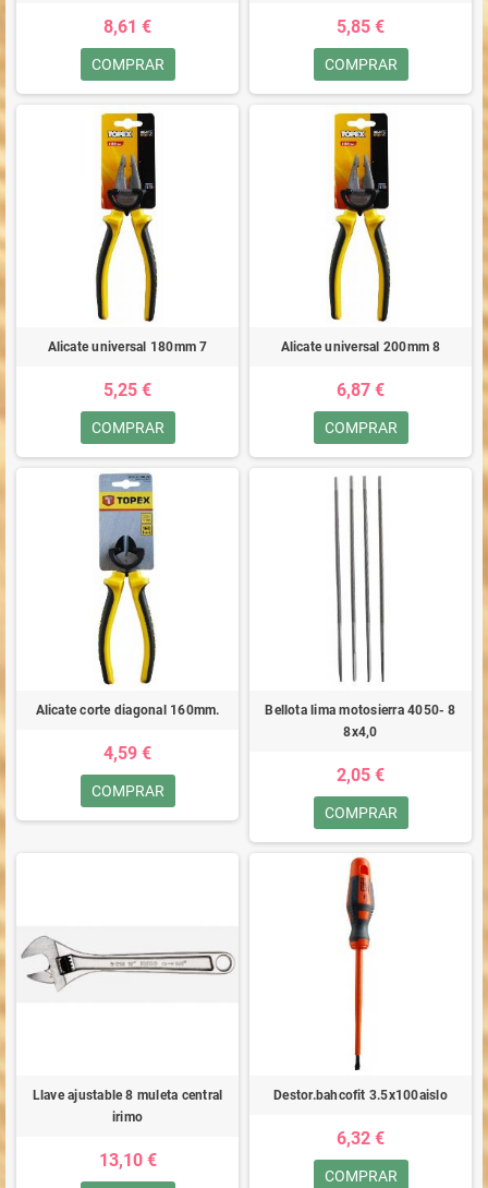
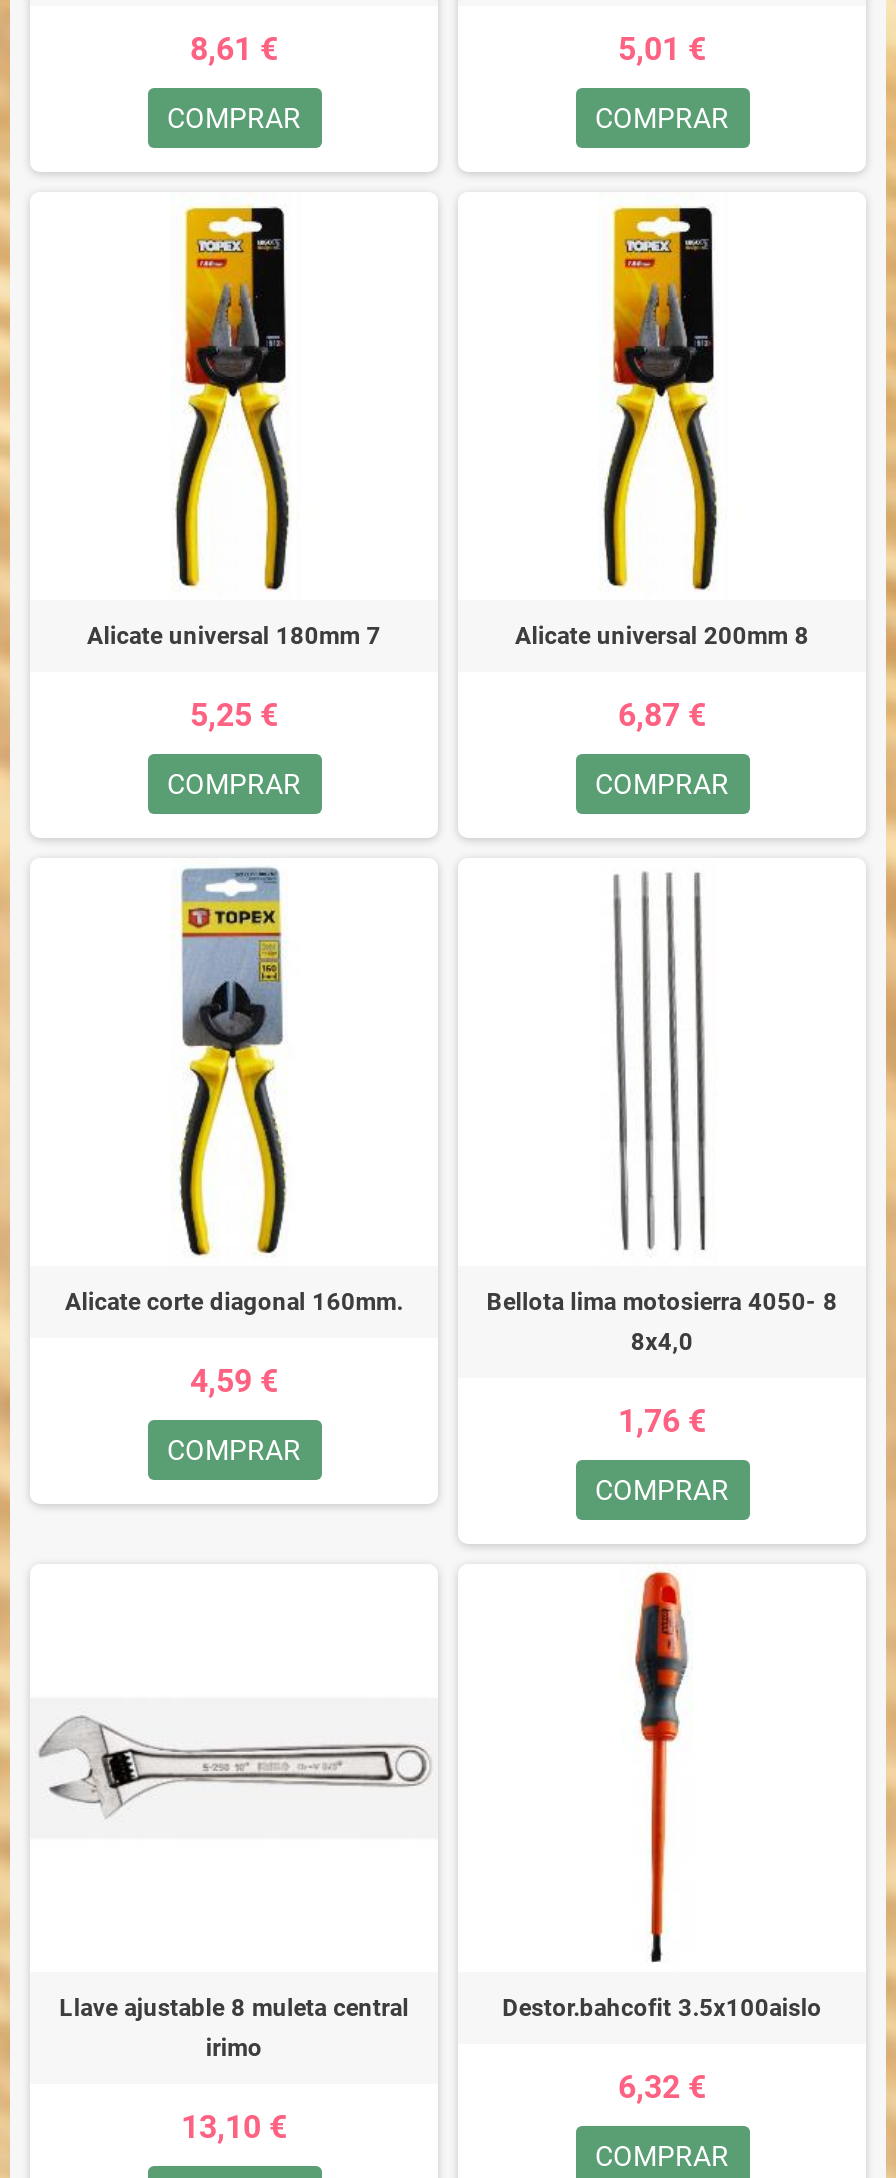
[337,16,385,37] 5,85 € -> [618,29,706,67] 5,01 €
[337,764,385,785] 2,05 € -> [618,1401,706,1439] 1,76 €

